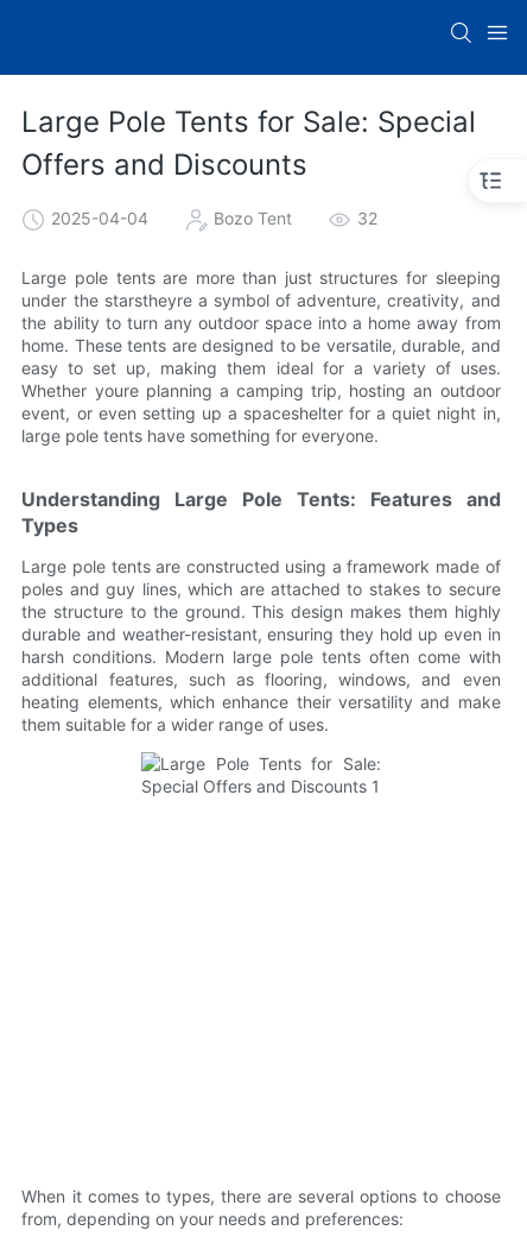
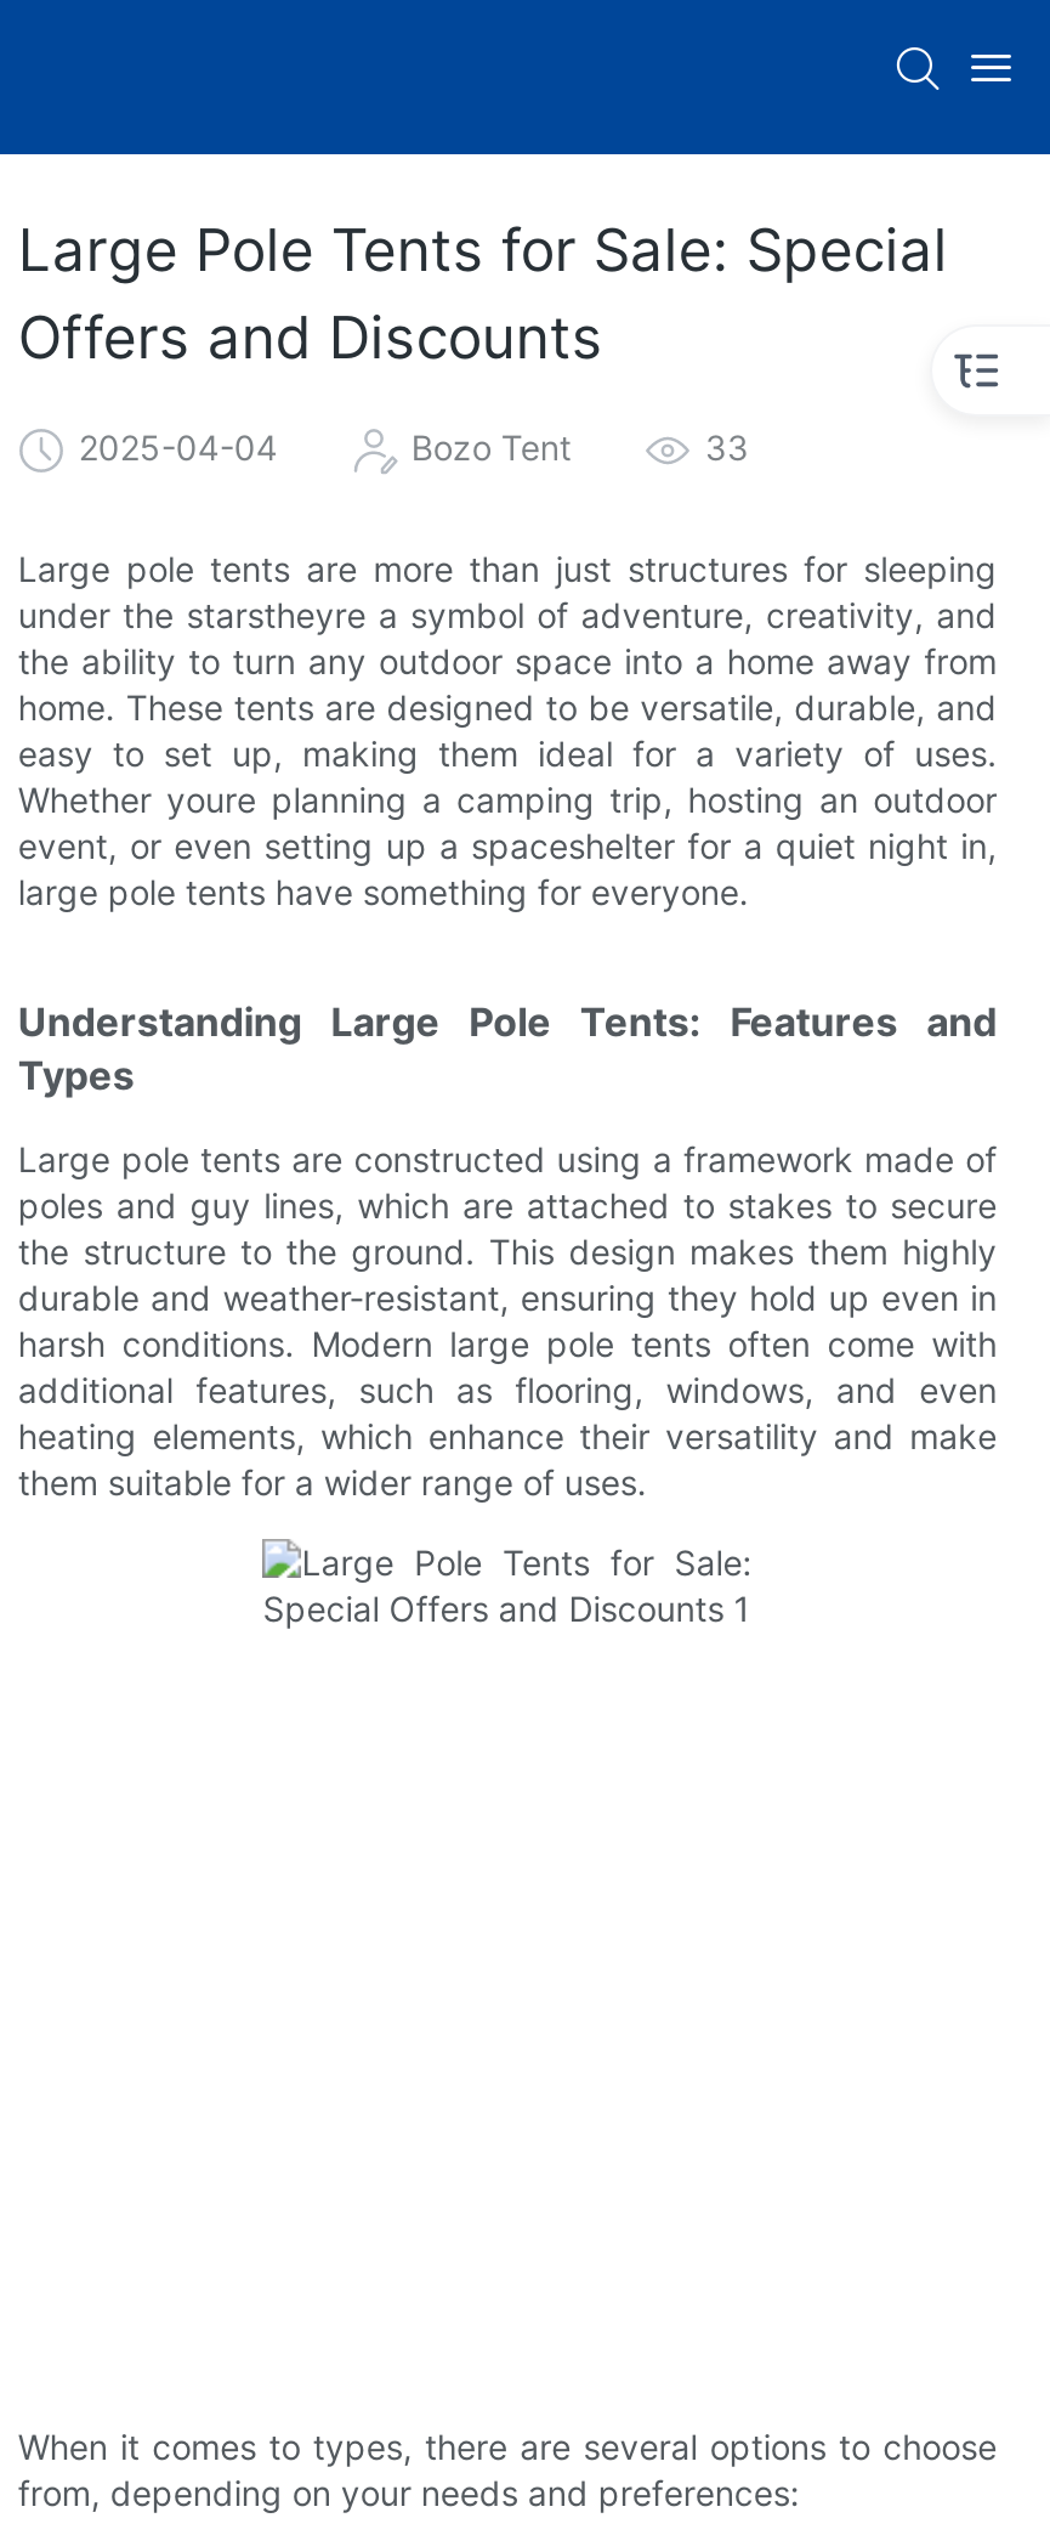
[358,208,378,228] 32 -> [705,426,749,468] 33

